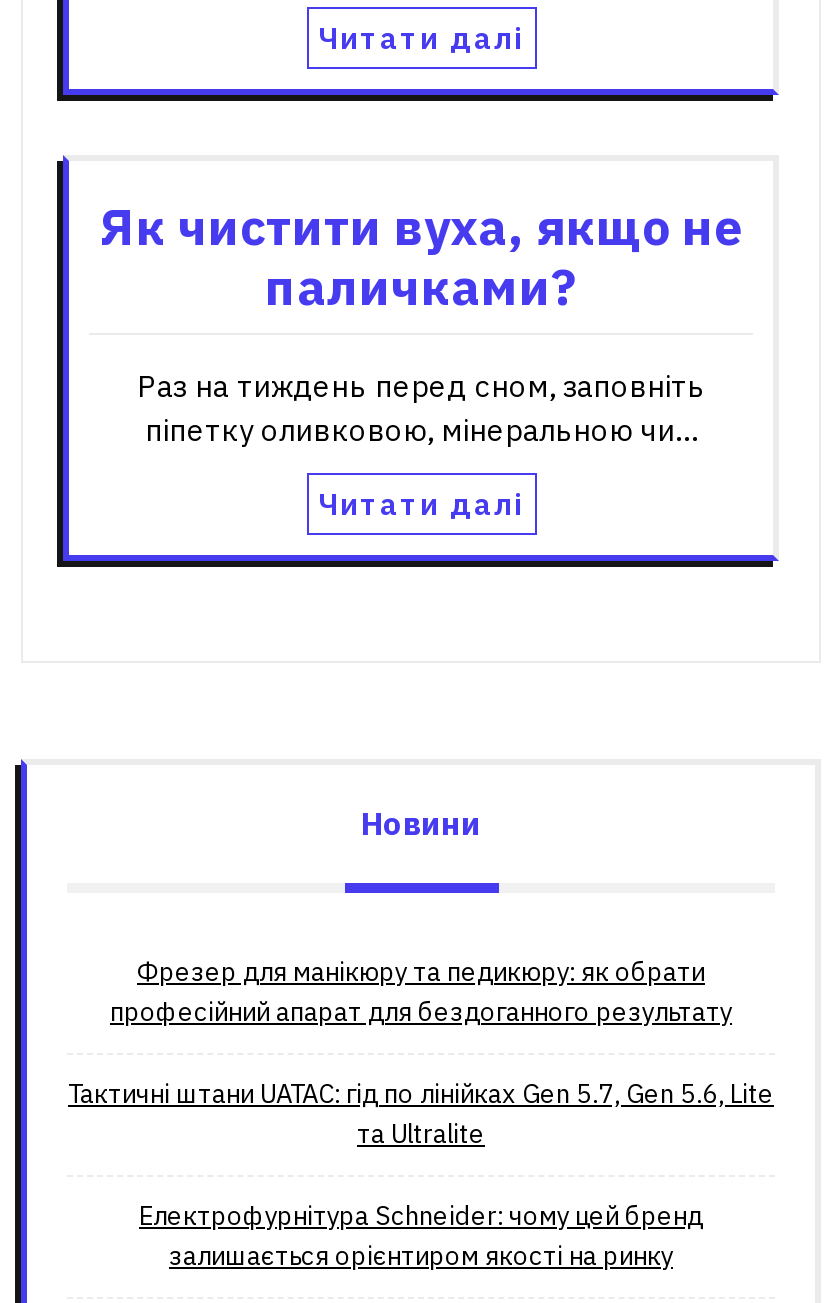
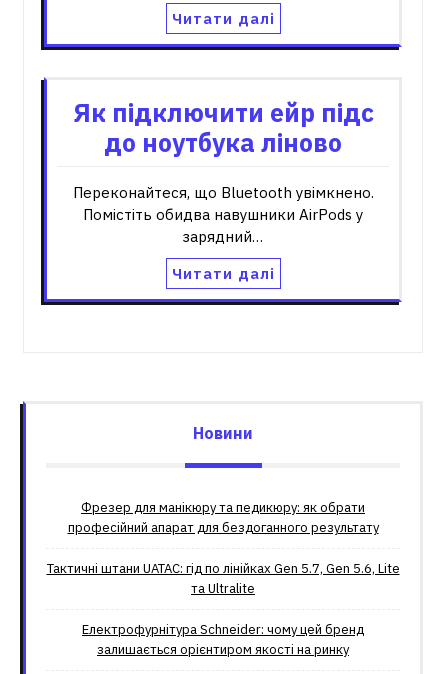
[100,193,742,319] Як чистити вуха, якщо не | паличками? -> [72,96,373,159] Як підключити ейр підс | до ноутбука ліново
[137,367,705,449] Раз на тиждень перед сном, заповніть | піпетку оливковою, мінеральною чи… -> [72,183,373,246] Переконайтеся, що Bluetooth увімкнено. | Помістіть обидва навушники AirPods у | зарядний…

